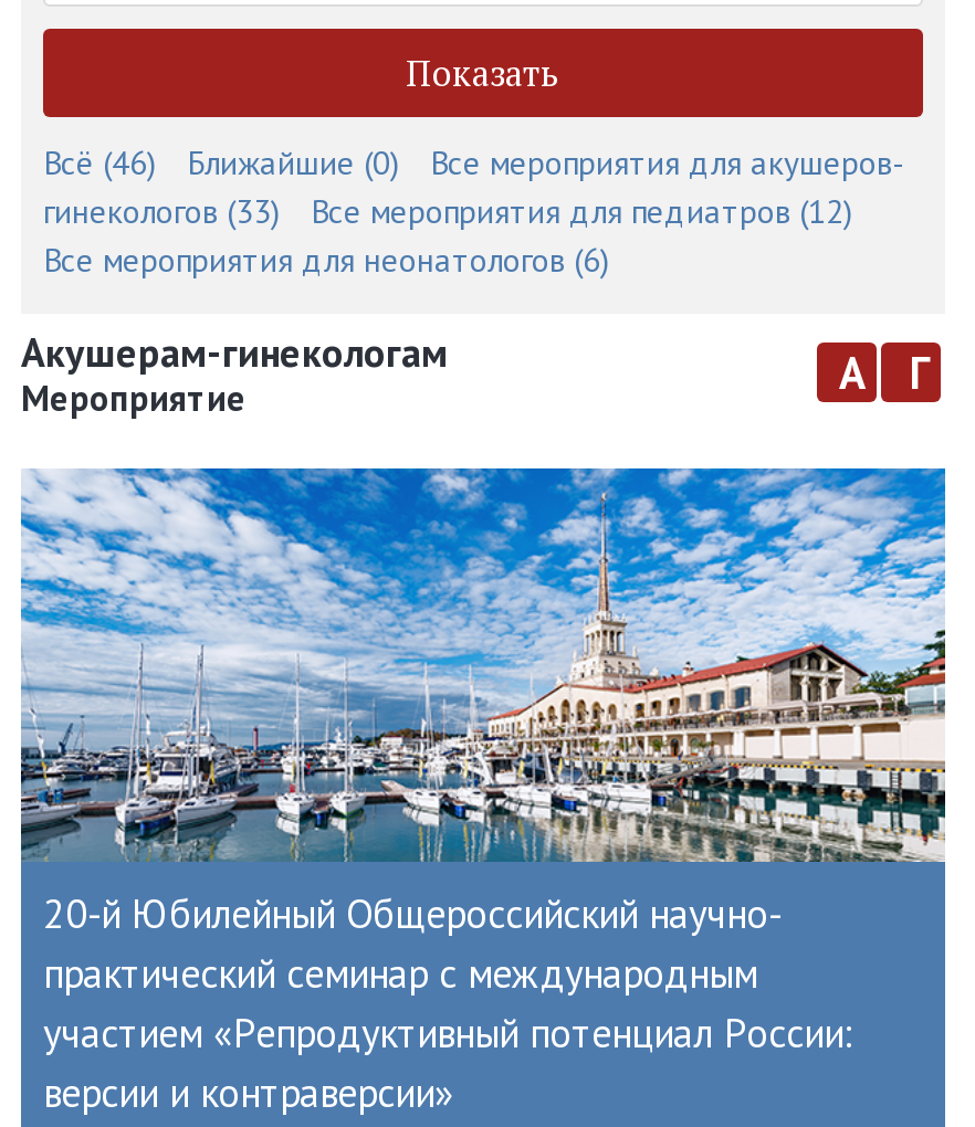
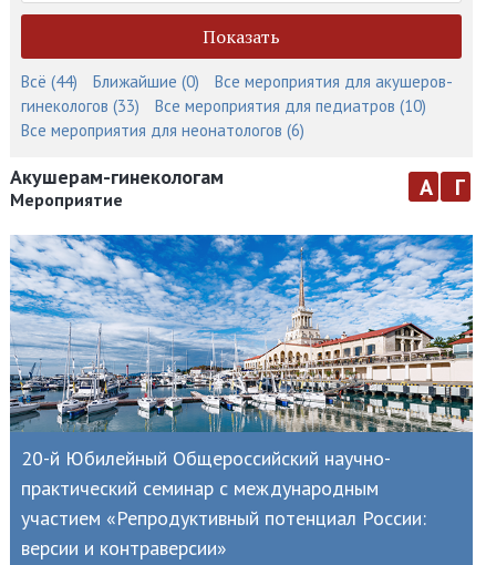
[43,142,905,184] Всё (46) Ближайшие (0) Все мероприятия для акушеров- -> [21,71,453,92] Всё (44) Ближайшие (0) Все мероприятия для акушеров-
[311,190,852,232] Все мероприятия для педиатров (12) -> [155,95,426,117] Все мероприятия для педиатров (10)

